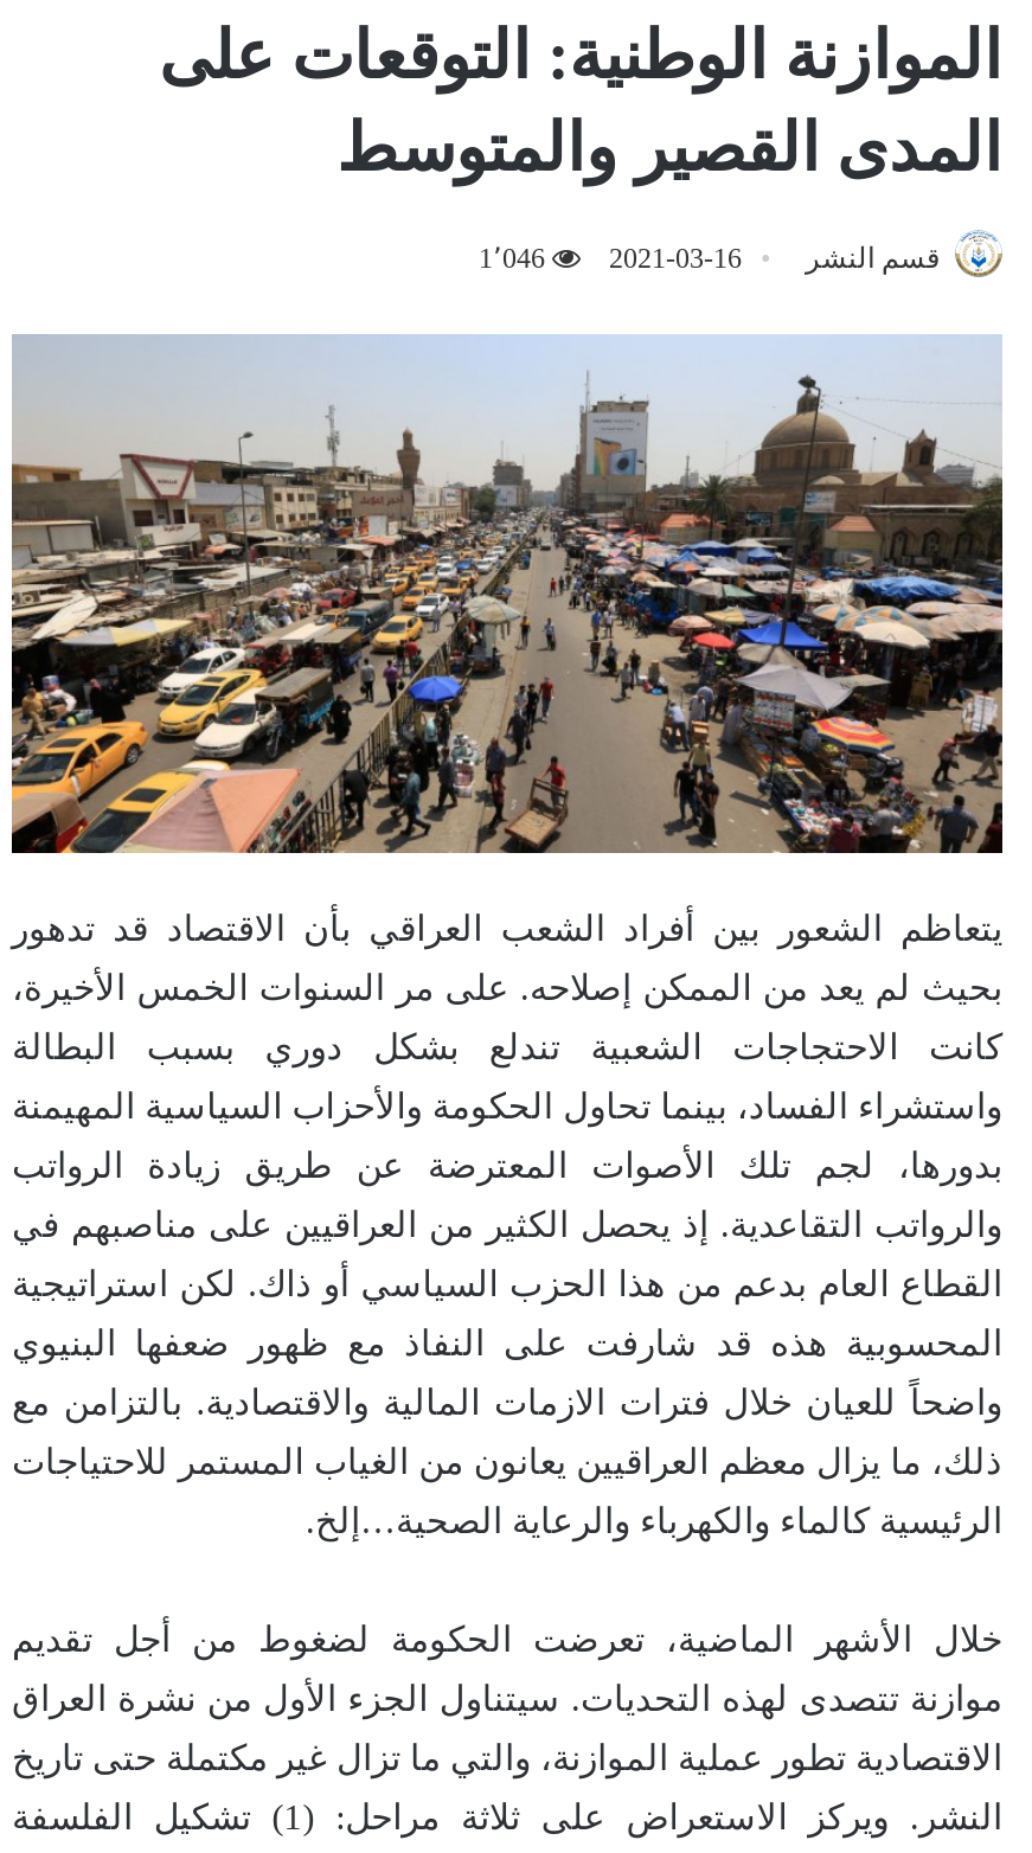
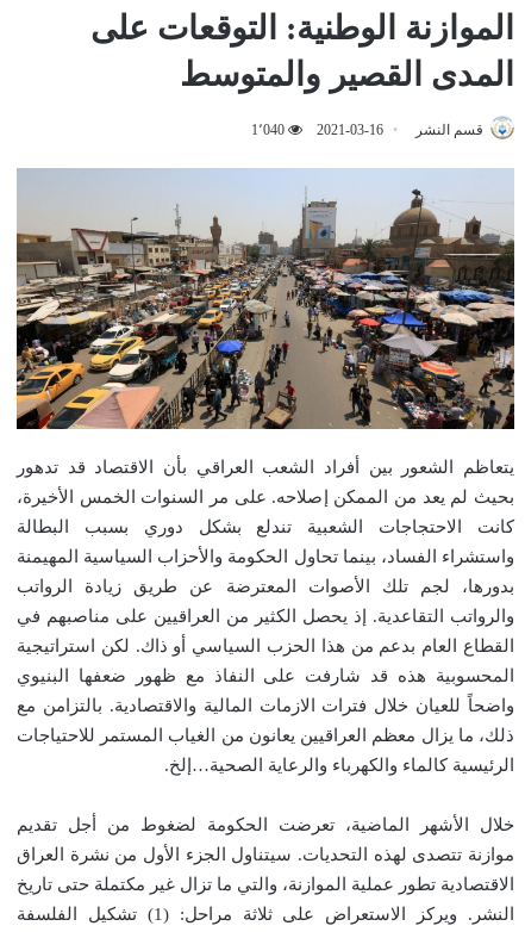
[479,241,941,274] قسم النشر 2021-03-16 1٬046 -> [251,121,483,138] قسم النشر 2021-03-16 1٬040

